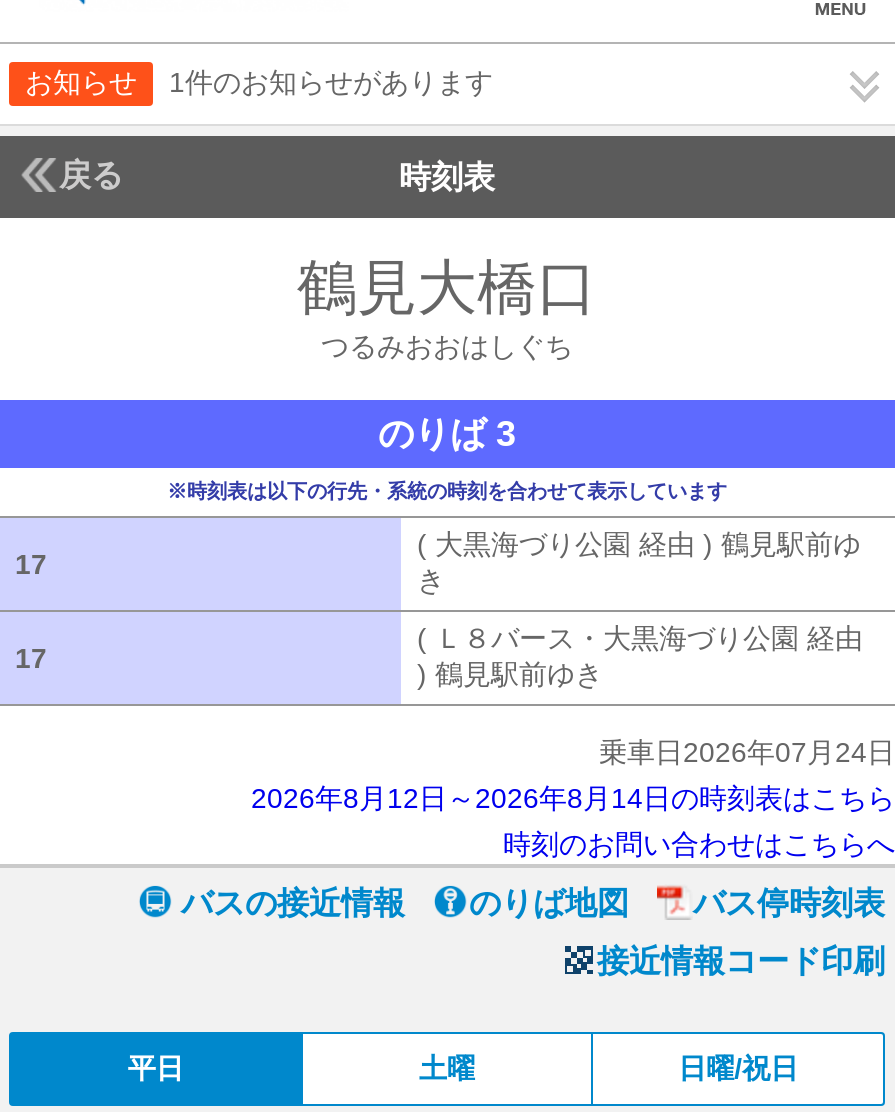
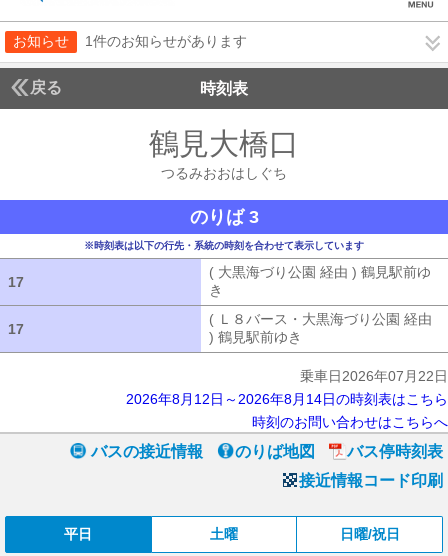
[599,736,895,768] 乗車日2026年07月24日 -> [300,368,448,384] 乗車日2026年07月22日

